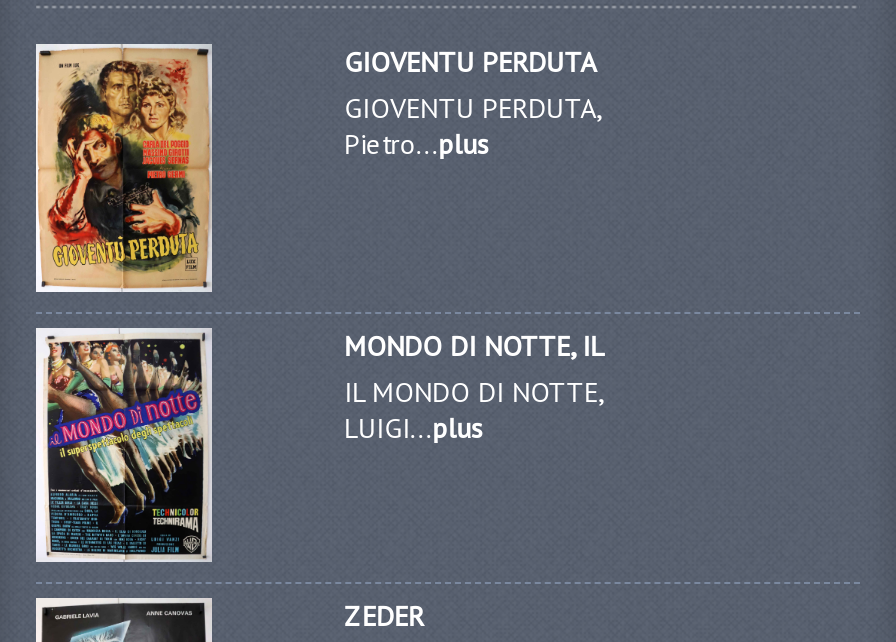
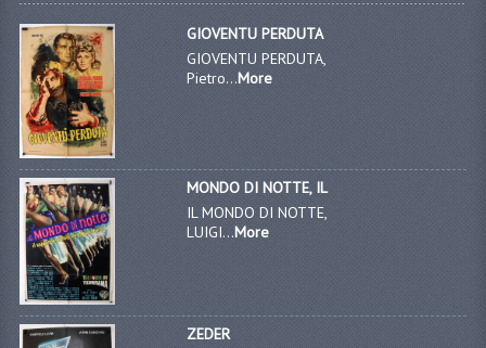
[344,126,488,162] Pietro...plus -> [187,68,273,88] Pietro...More
[344,409,482,445] LUIGI...plus -> [187,222,269,241] LUIGI...More

